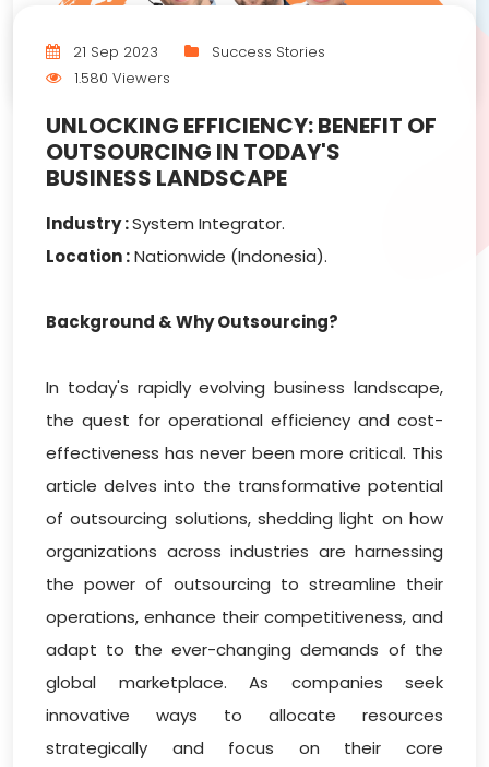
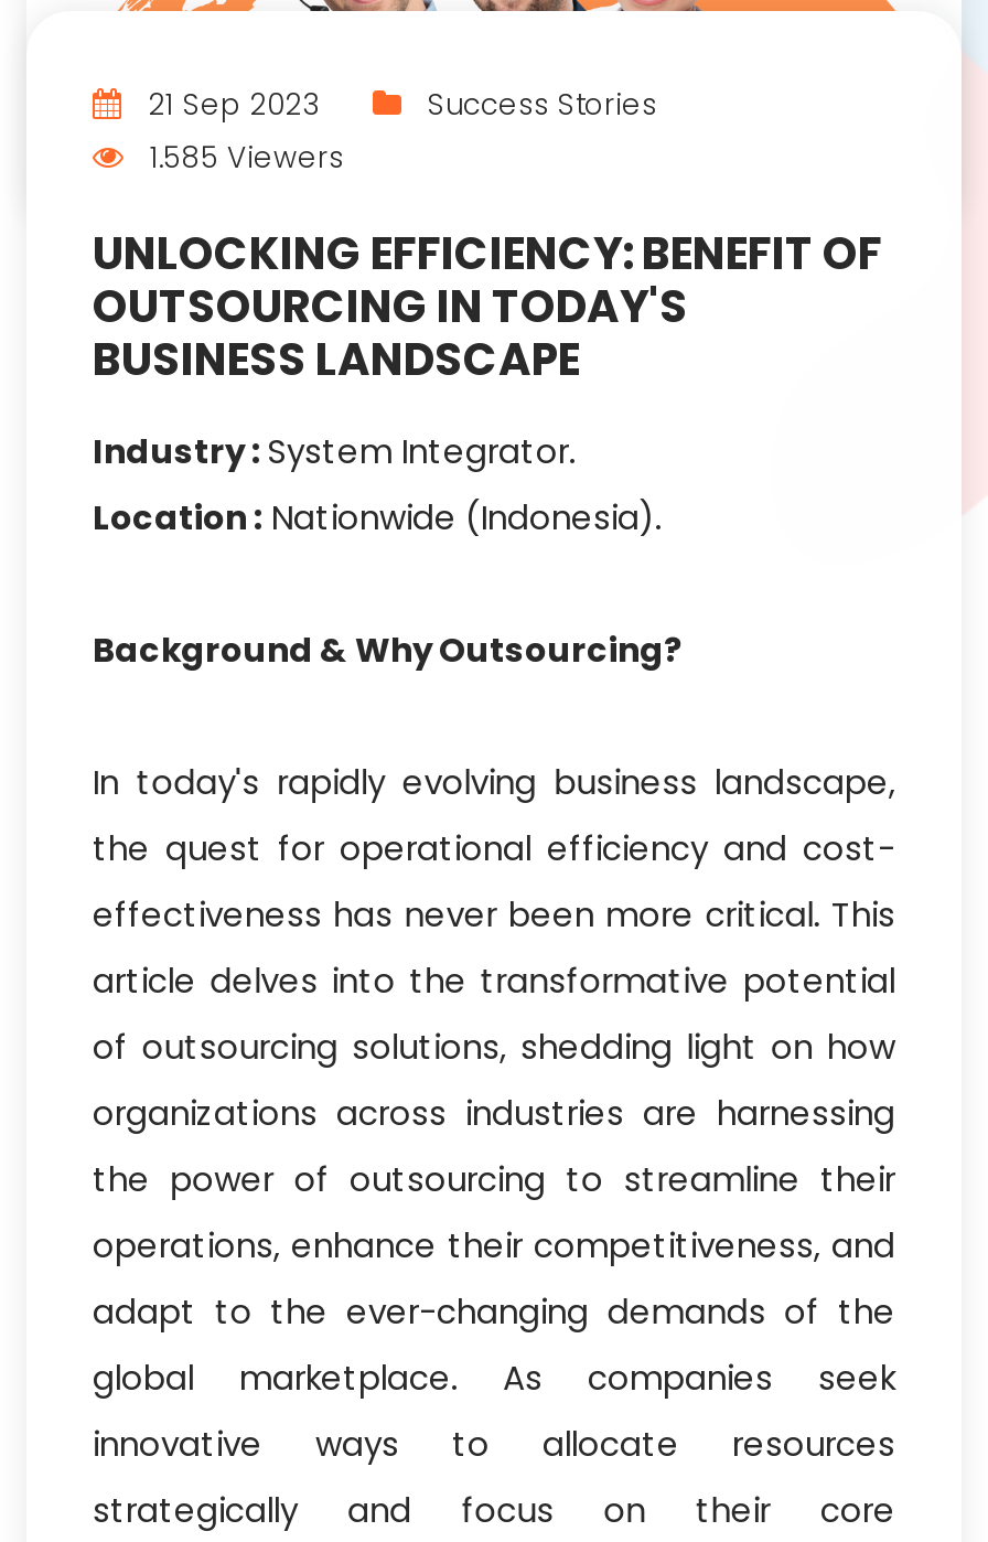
[70,67,170,88] 1.580 Viewers -> [141,136,344,178] 1.585 Viewers

